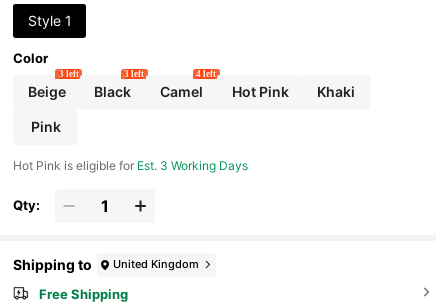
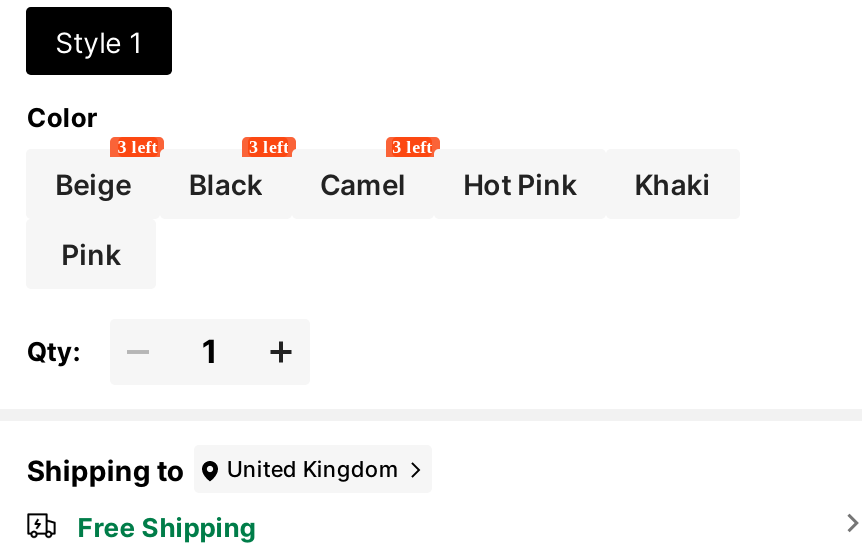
[196,69,216,79] 4 left -> [392,137,432,157] 3 left
[13,158,248,173] Hot Pink is eligible for Est. 3 Working Days -> none

